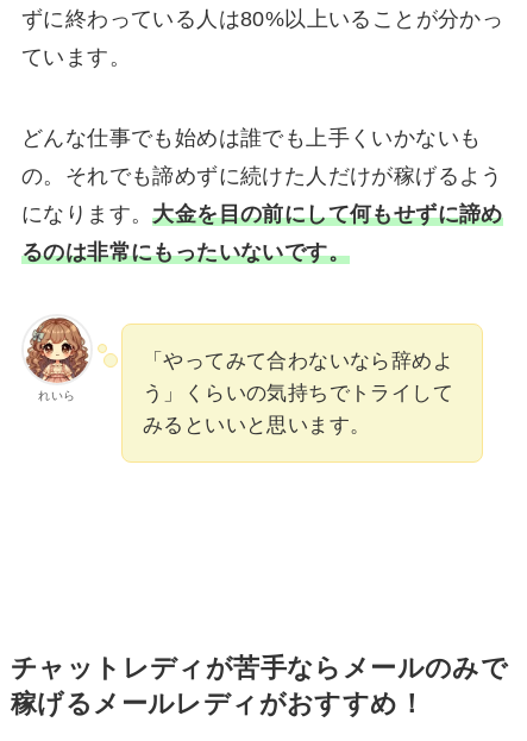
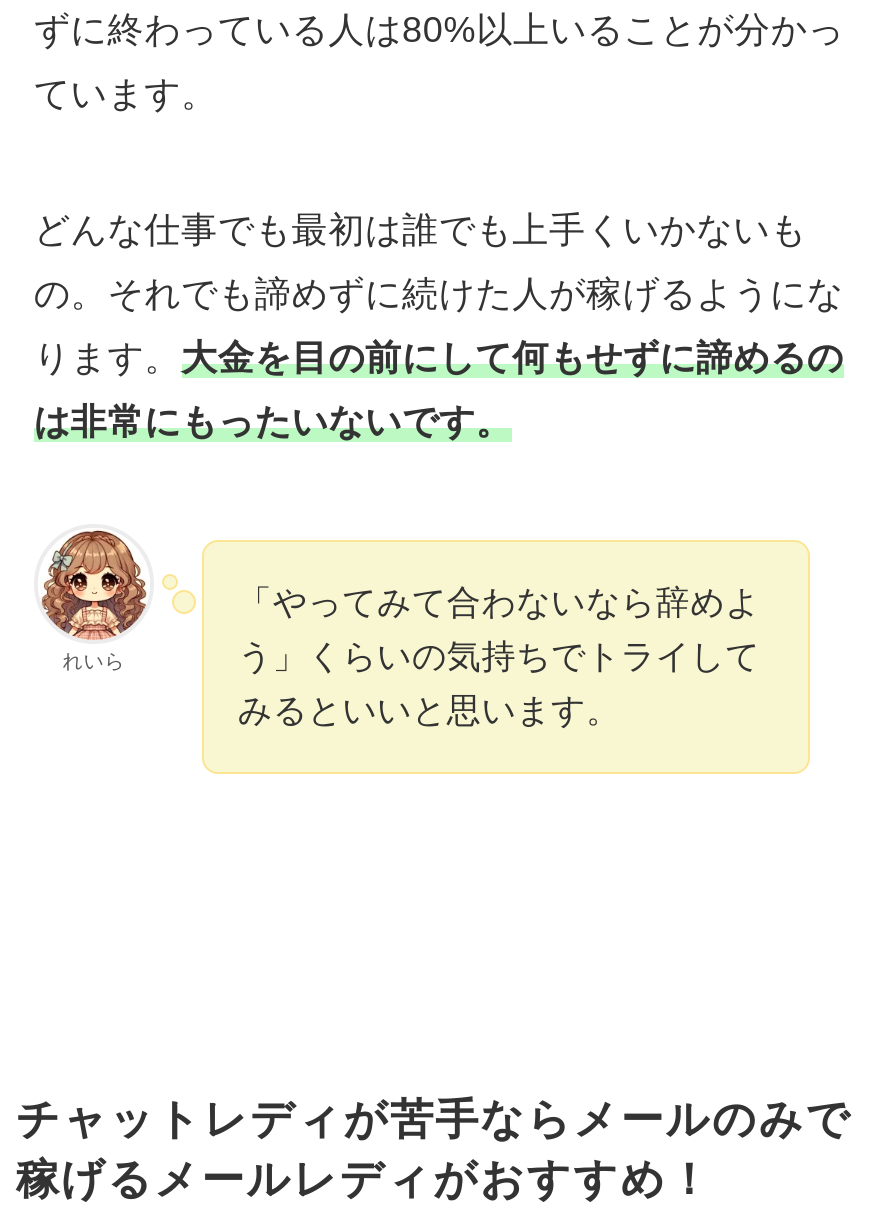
[21,126,481,150] どんな仕事でも始めは誰でも上手くいかないも -> [34,209,807,249] どんな仕事でも最初は誰でも上手くいかないも
[21,164,503,188] の。それでも諦めずに続けた人だけが稼げるよう -> [34,273,844,313] の。それでも諦めずに続けた人が稼げるようにな
[21,202,503,226] になります。大金を目の前にして何もせずに諦め -> [34,337,844,377] ります。大金を目の前にして何もせずに諦めるの
[21,240,350,264] るのは非常にもったいないです。 -> [34,401,512,441] は非常にもったいないです。

